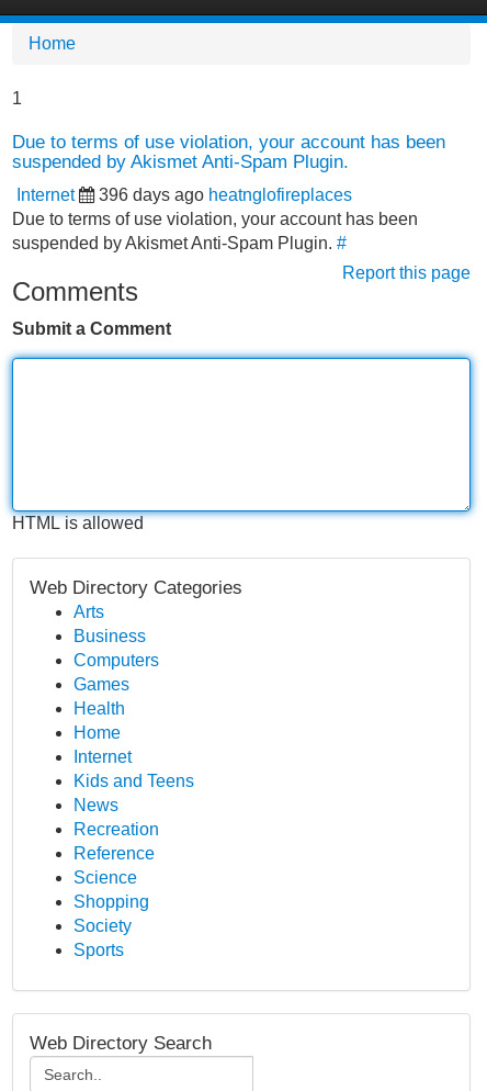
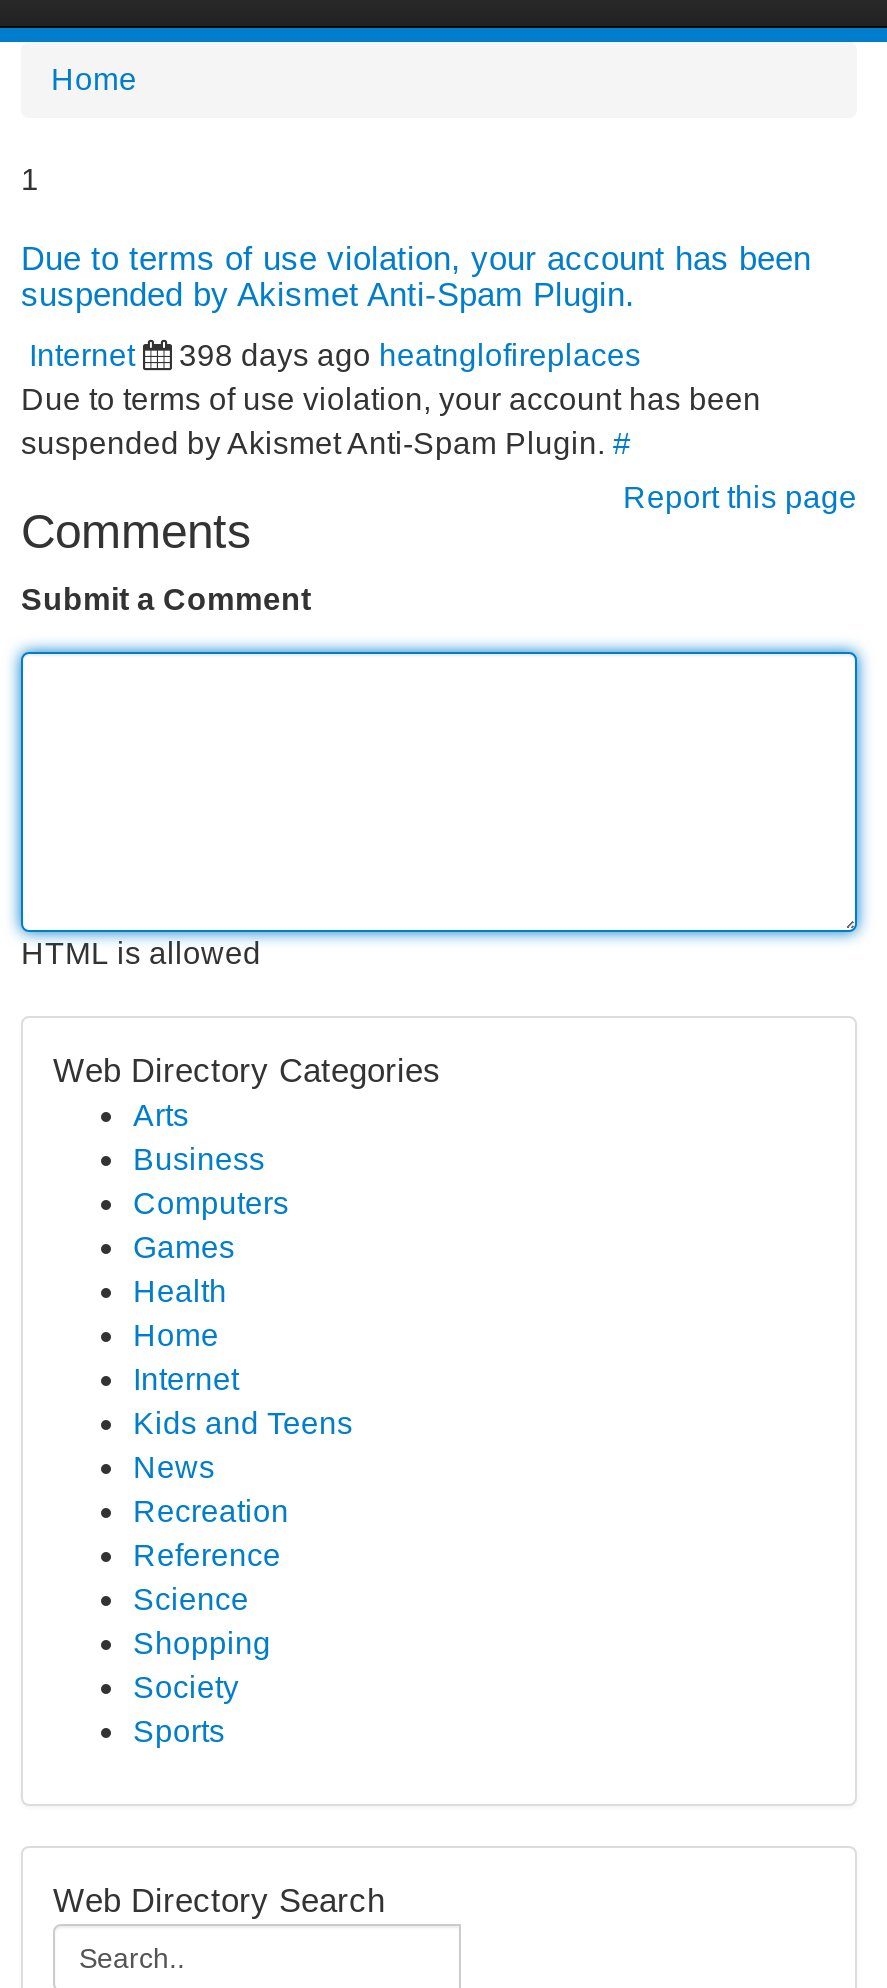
[99,185,352,204] 396 days ago heatnglofireplaces -> [179,338,641,372] 398 days ago heatnglofireplaces

